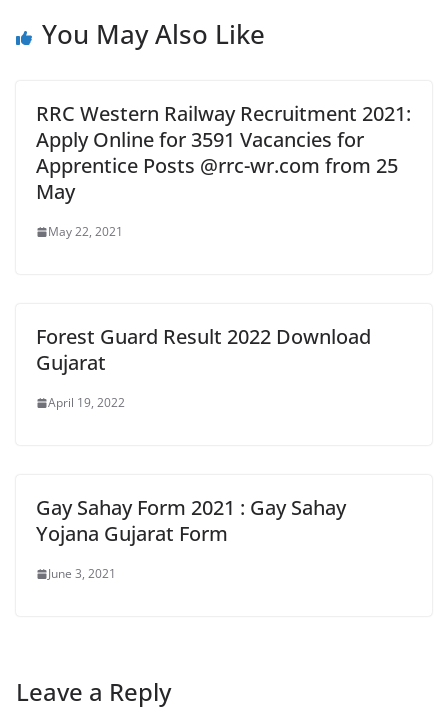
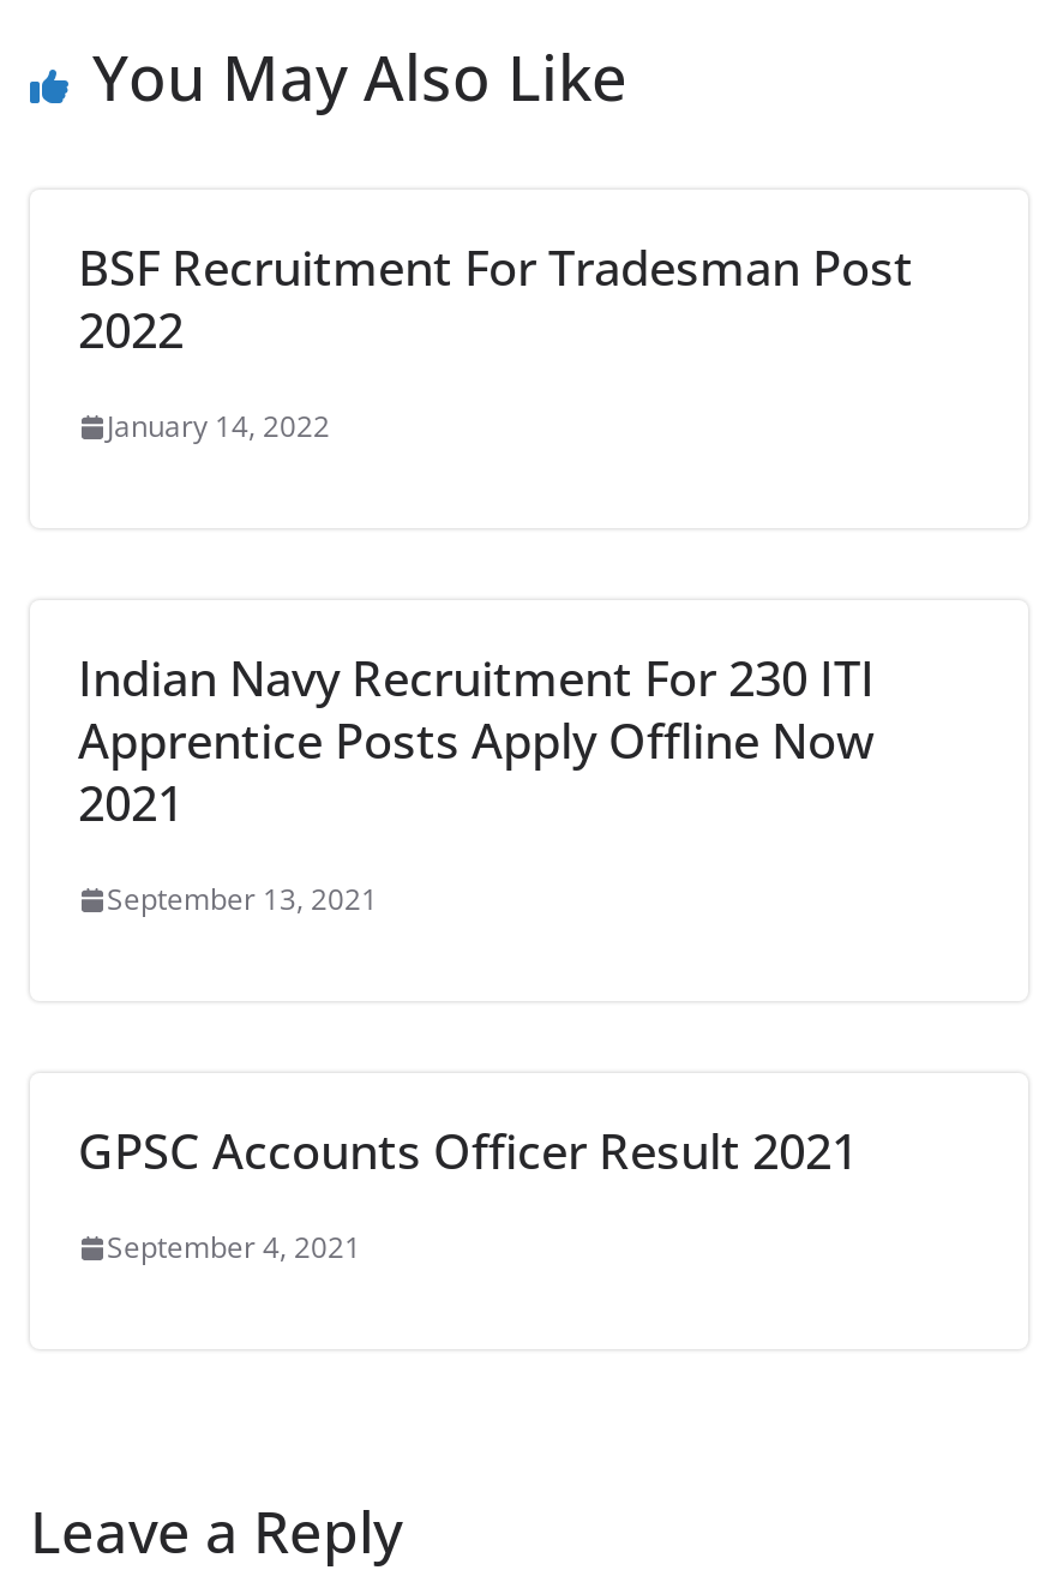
[36,100,411,205] RRC Western Railway Recruitment 2021: | Apply Online for 3591 Vacancies for | Apprentice Posts @rrc-wr.com from 25 | May -> [78,235,913,362] BSF Recruitment For Tradesman Post | 2022
[48,223,123,240] May 22, 2021 -> [107,406,330,447] January 14, 2022
[36,323,371,376] Forest Guard Result 2022 Download | Gujarat -> [78,646,875,835] Indian Navy Recruitment For 230 ITI | Apprentice Posts Apply Offline Now | 2021
[48,394,125,411] April 19, 2022 -> [107,879,378,919] September 13, 2021
[36,494,346,547] Gay Sahay Form 2021 : Gay Sahay | Yojana Gujarat Form -> [78,1119,858,1183] GPSC Accounts Officer Result 2021
[48,565,116,582] June 3, 2021 -> [107,1227,361,1268] September 4, 2021

